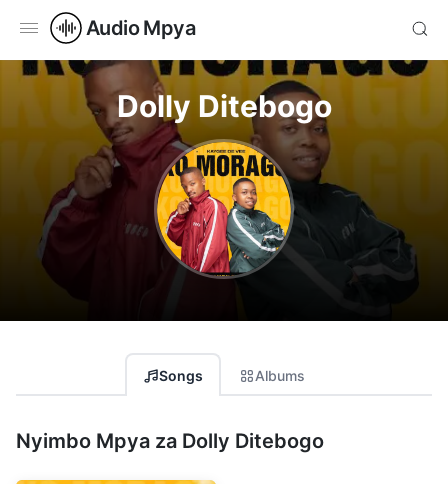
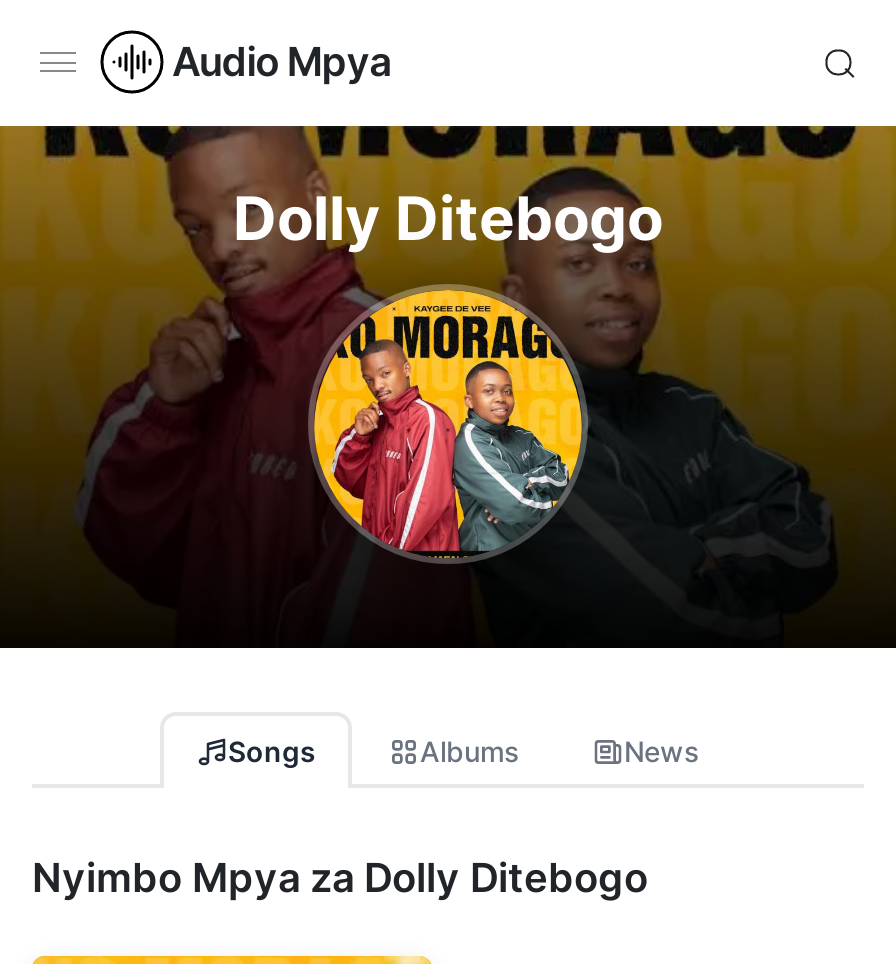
none -> [624,734,700,768] News

